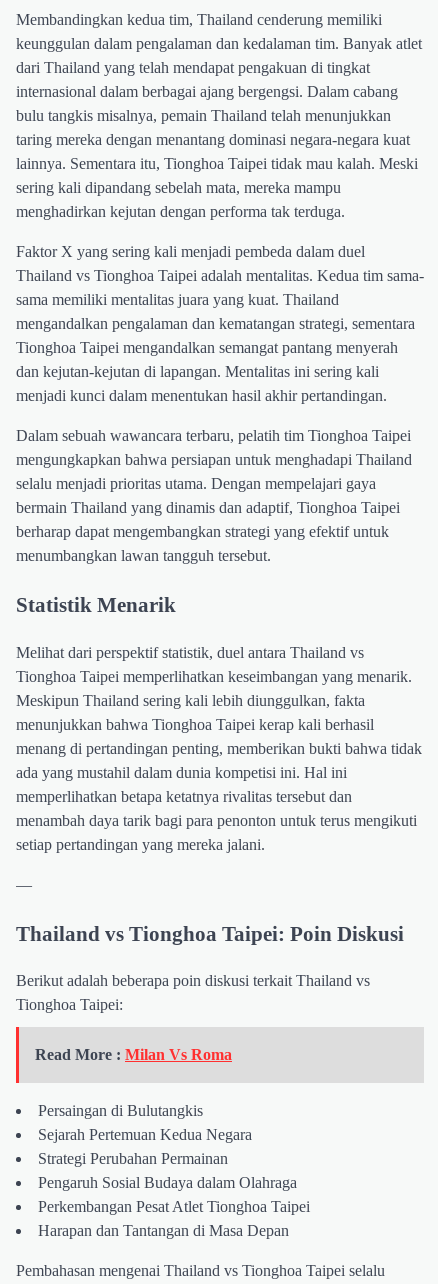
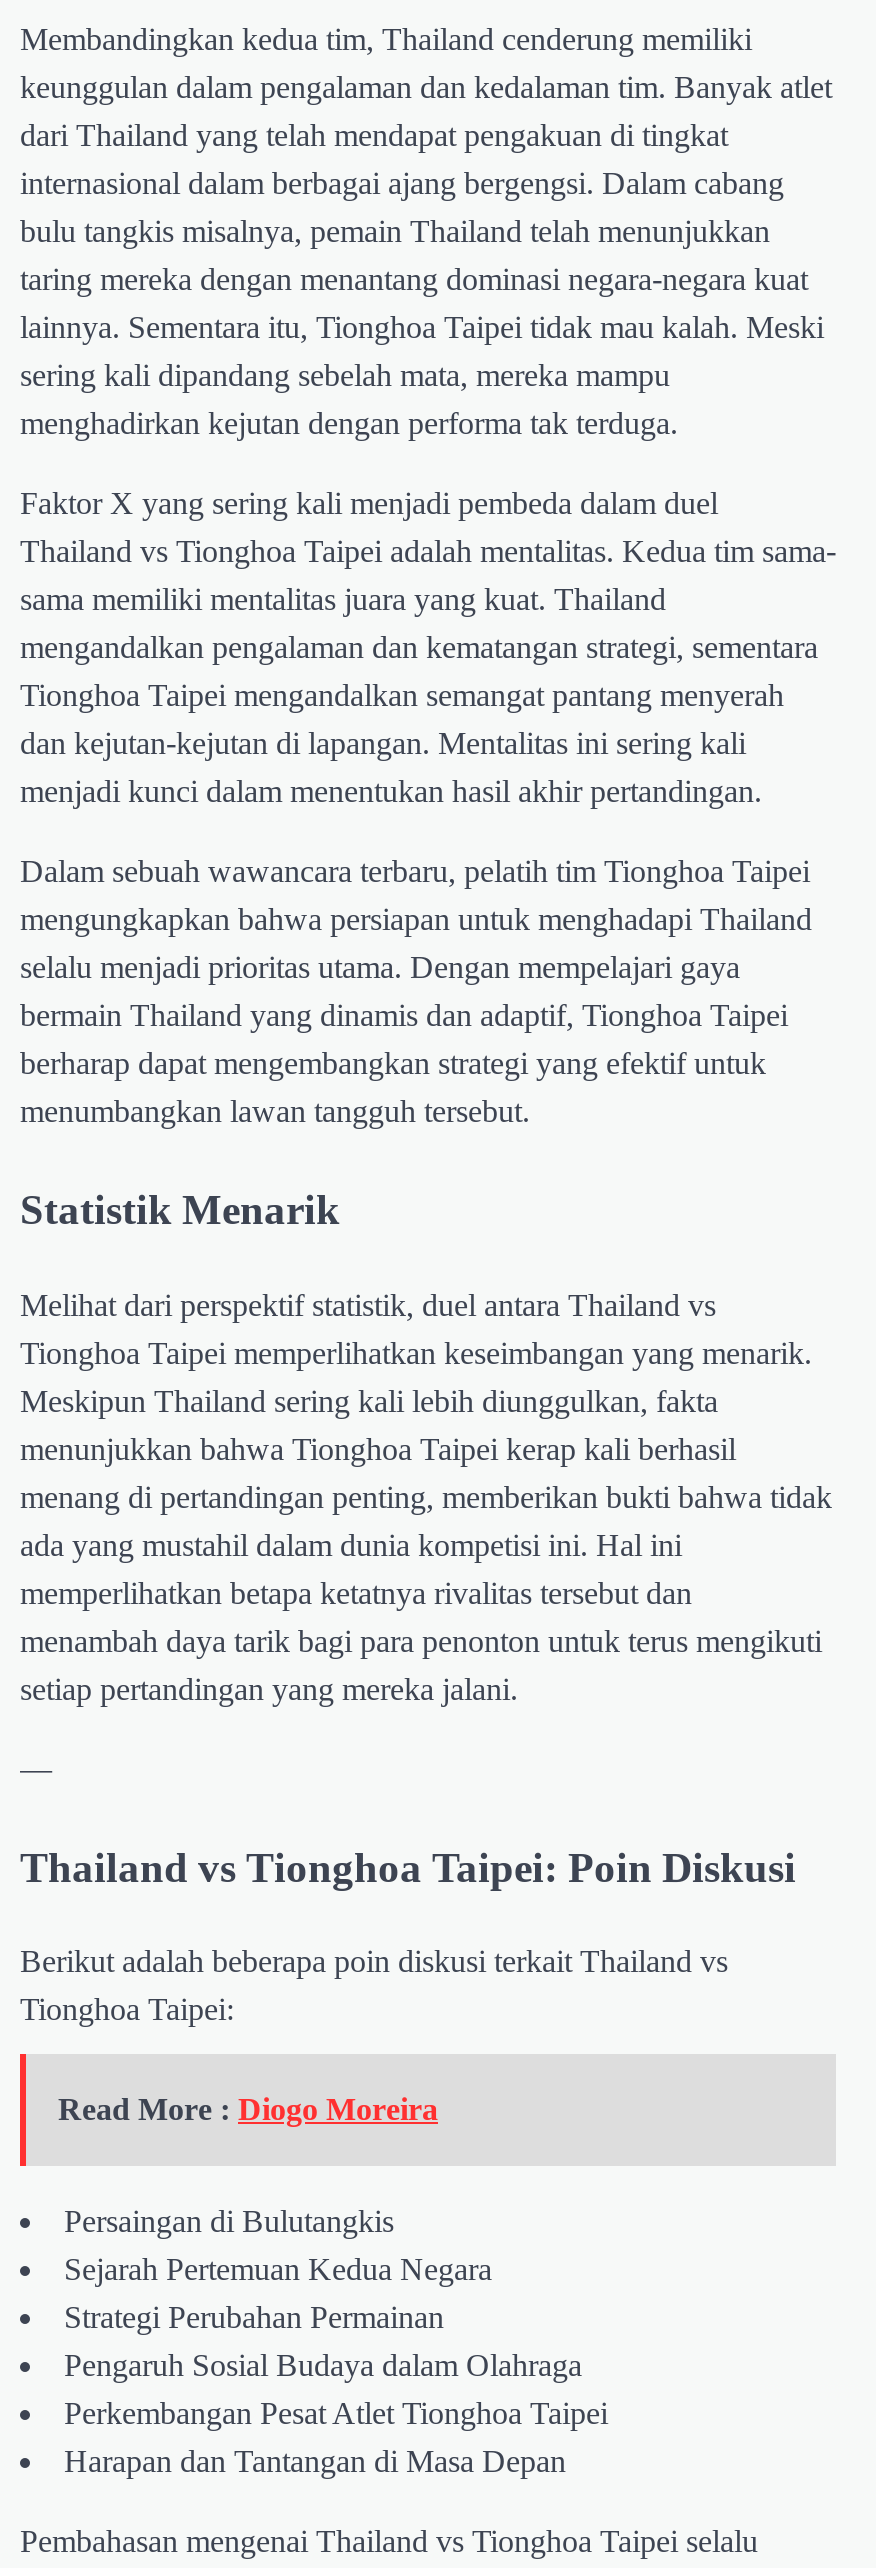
[35,1046,232,1063] Read More : Milan Vs Roma -> [58,2093,438,2127] Read More : Diogo Moreira

